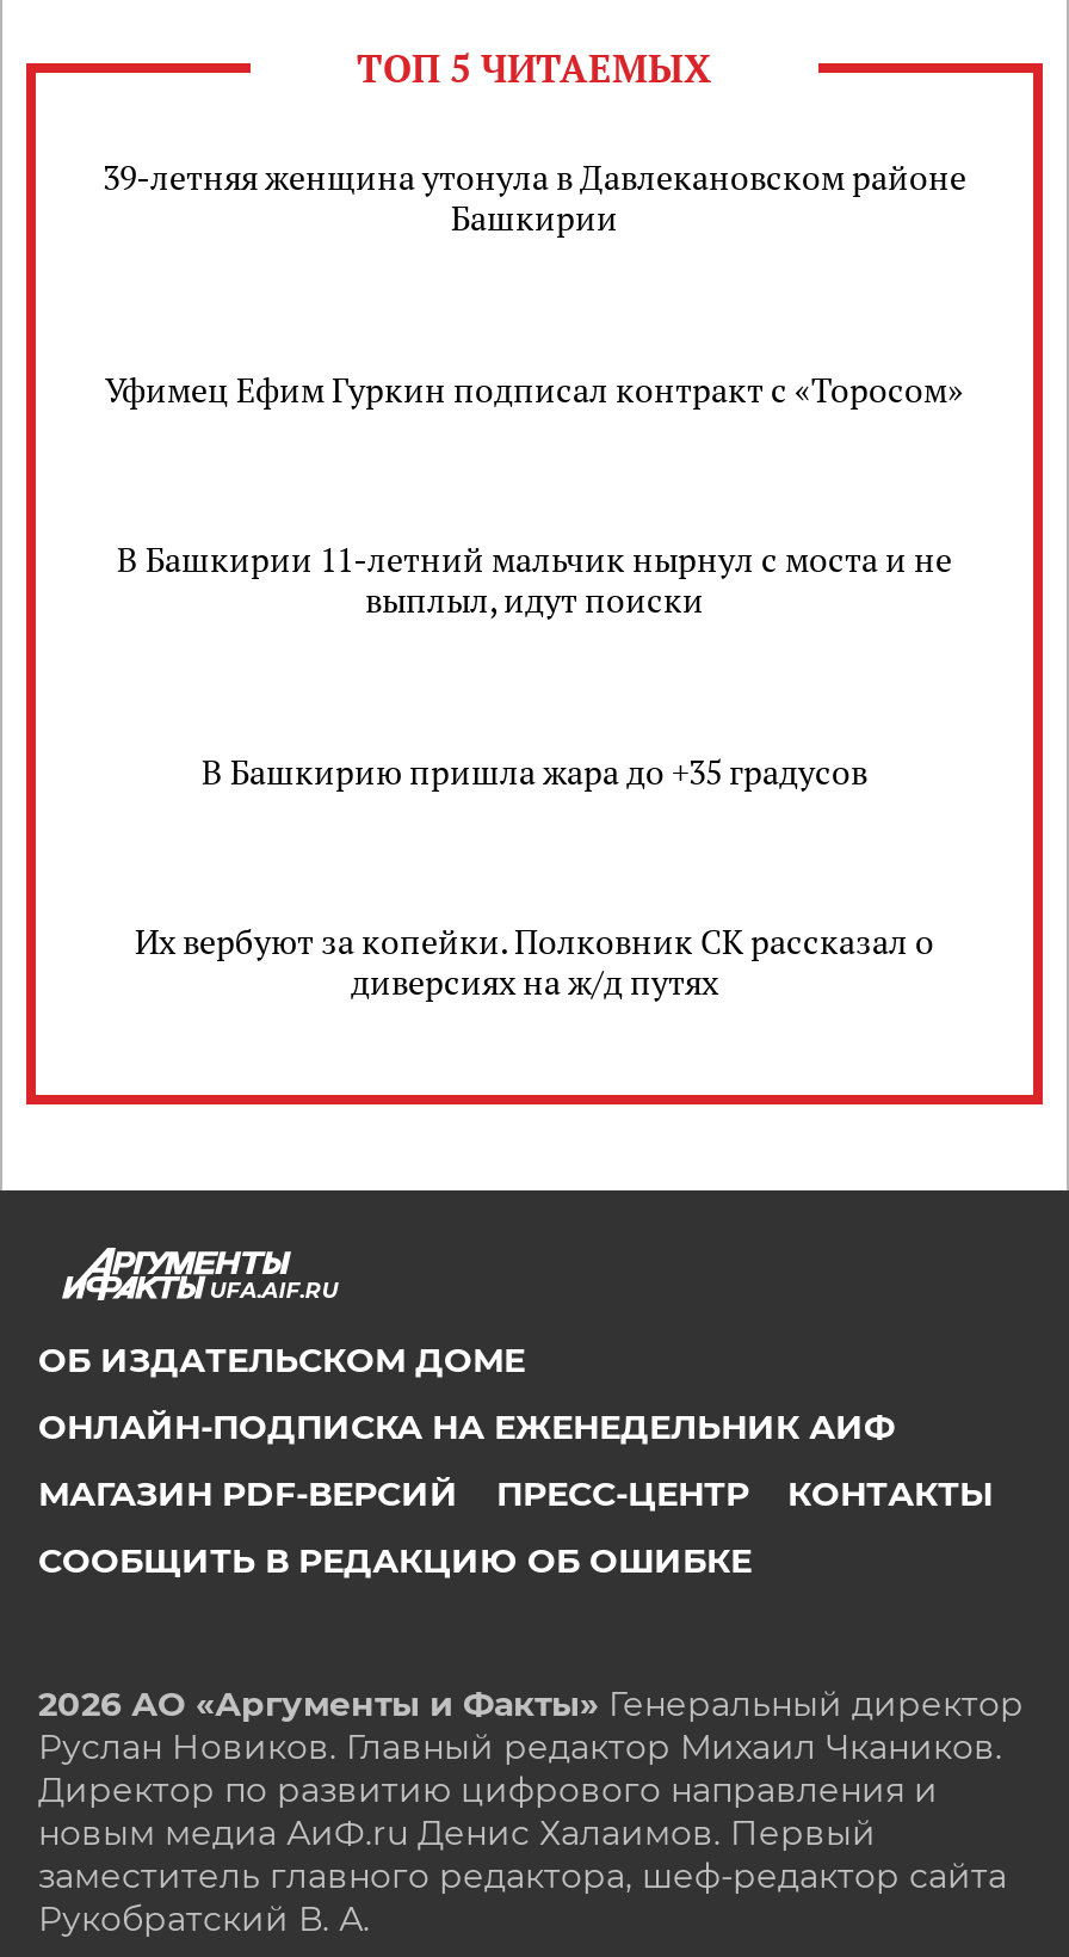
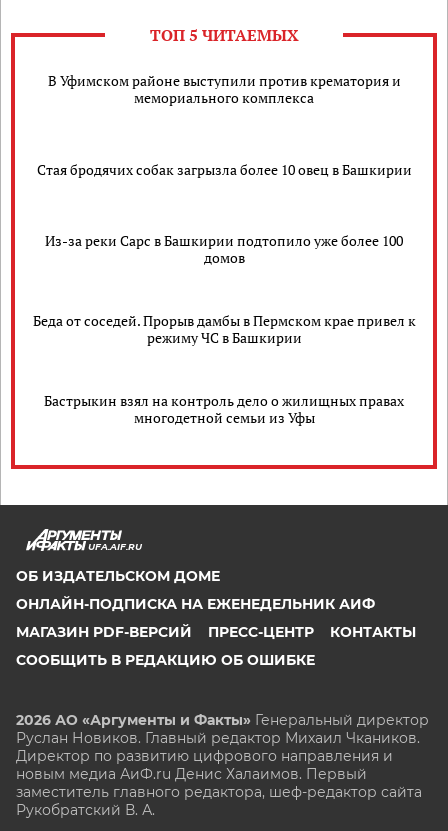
[103,154,966,240] 39-летняя женщина утонула в Давлекановском районе | Башкирии -> [47,71,400,107] В Уфимском районе выступили против крематория и | мемориального комплекса
[105,365,964,411] Уфимец Ефим Гуркин подписал контракт с «Торосом» -> [36,159,411,178] Стая бродячих собак загрызла более 10 овец в Башкирии
[117,536,952,622] В Башкирии 11-летний мальчик нырнул с моста и не | выплыл, идут поиски -> [45,231,403,267] Из-за реки Сарс в Башкирии подтопило уже более 100 | домов
[202,747,867,793] В Башкирию пришла жара до +35 градусов -> [32,311,415,347] Беда от соседей. Прорыв дамбы в Пермском крае привел к | режиму ЧС в Башкирии
[135,918,934,1004] Их вербуют за копейки. Полковник СК рассказал о | диверсиях на ж/д путях -> [44,391,404,427] Бастрыкин взял на контроль дело о жилищных правах | многодетной семьи из Уфы

